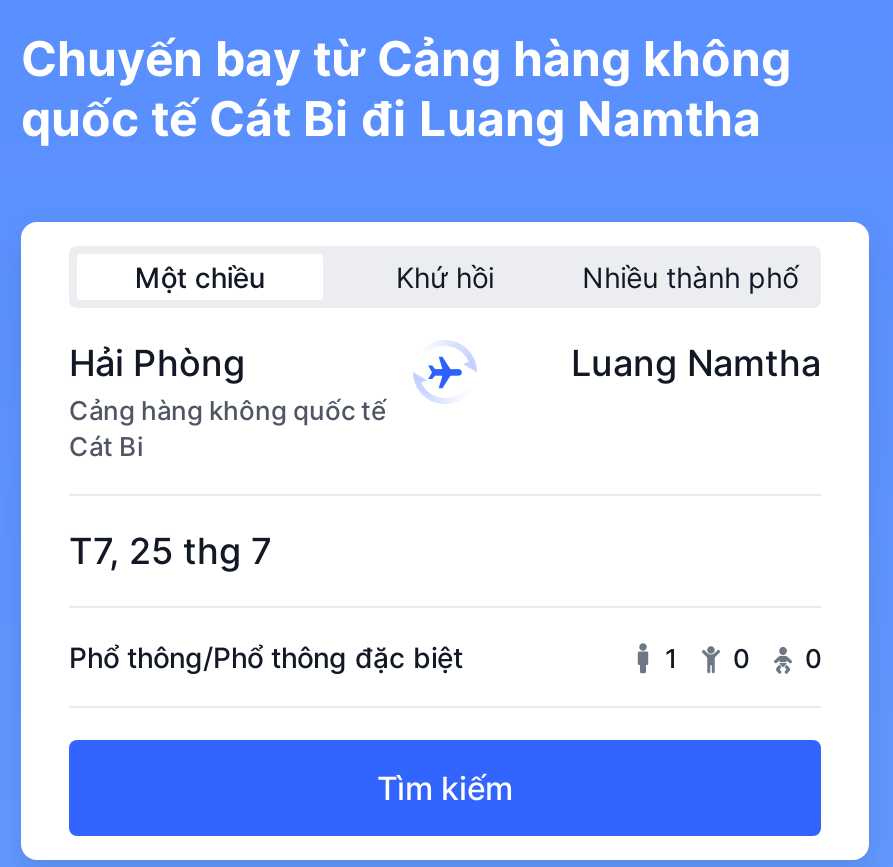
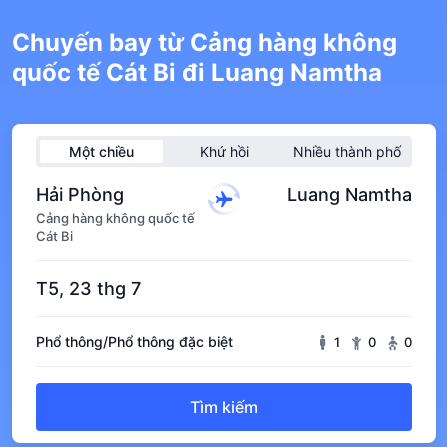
[69,530,271,572] T7, 25 thg 7 -> [36,278,141,299] T5, 23 thg 7

